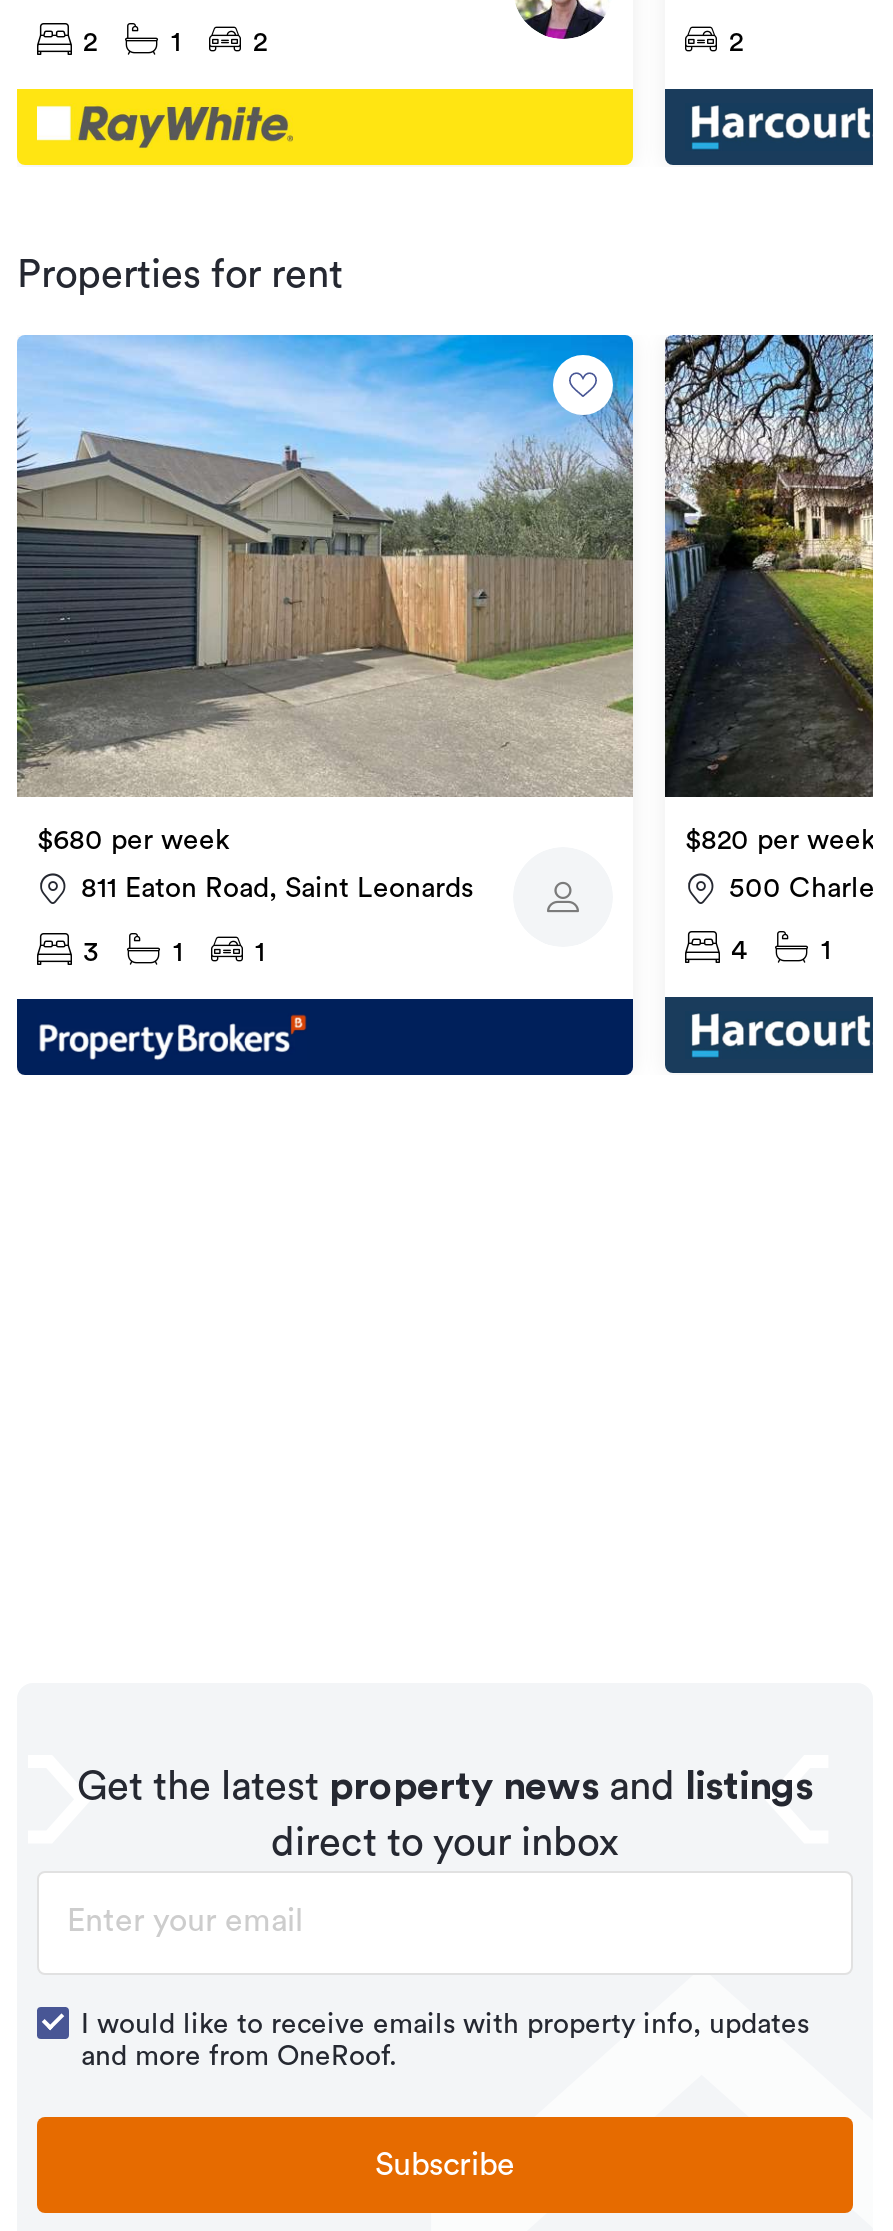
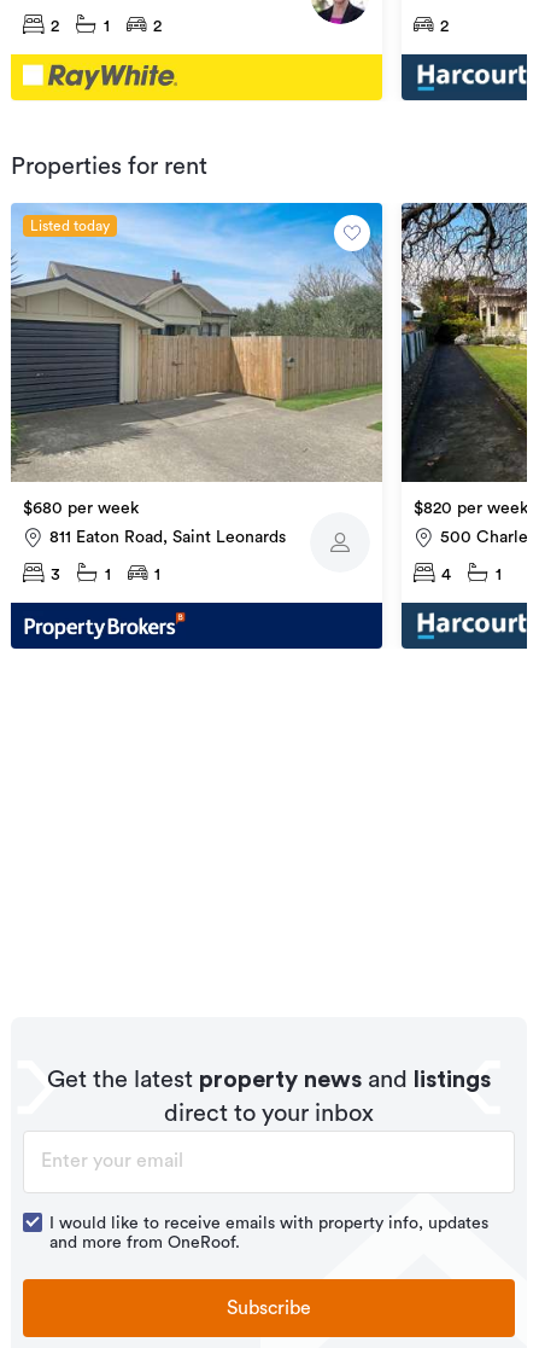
none -> [30,218,110,233] Listed today

